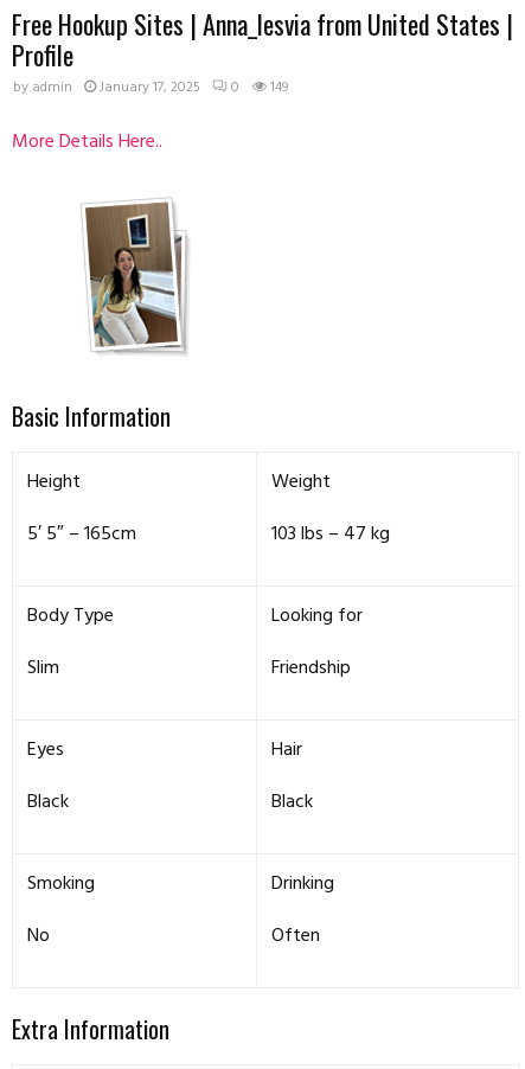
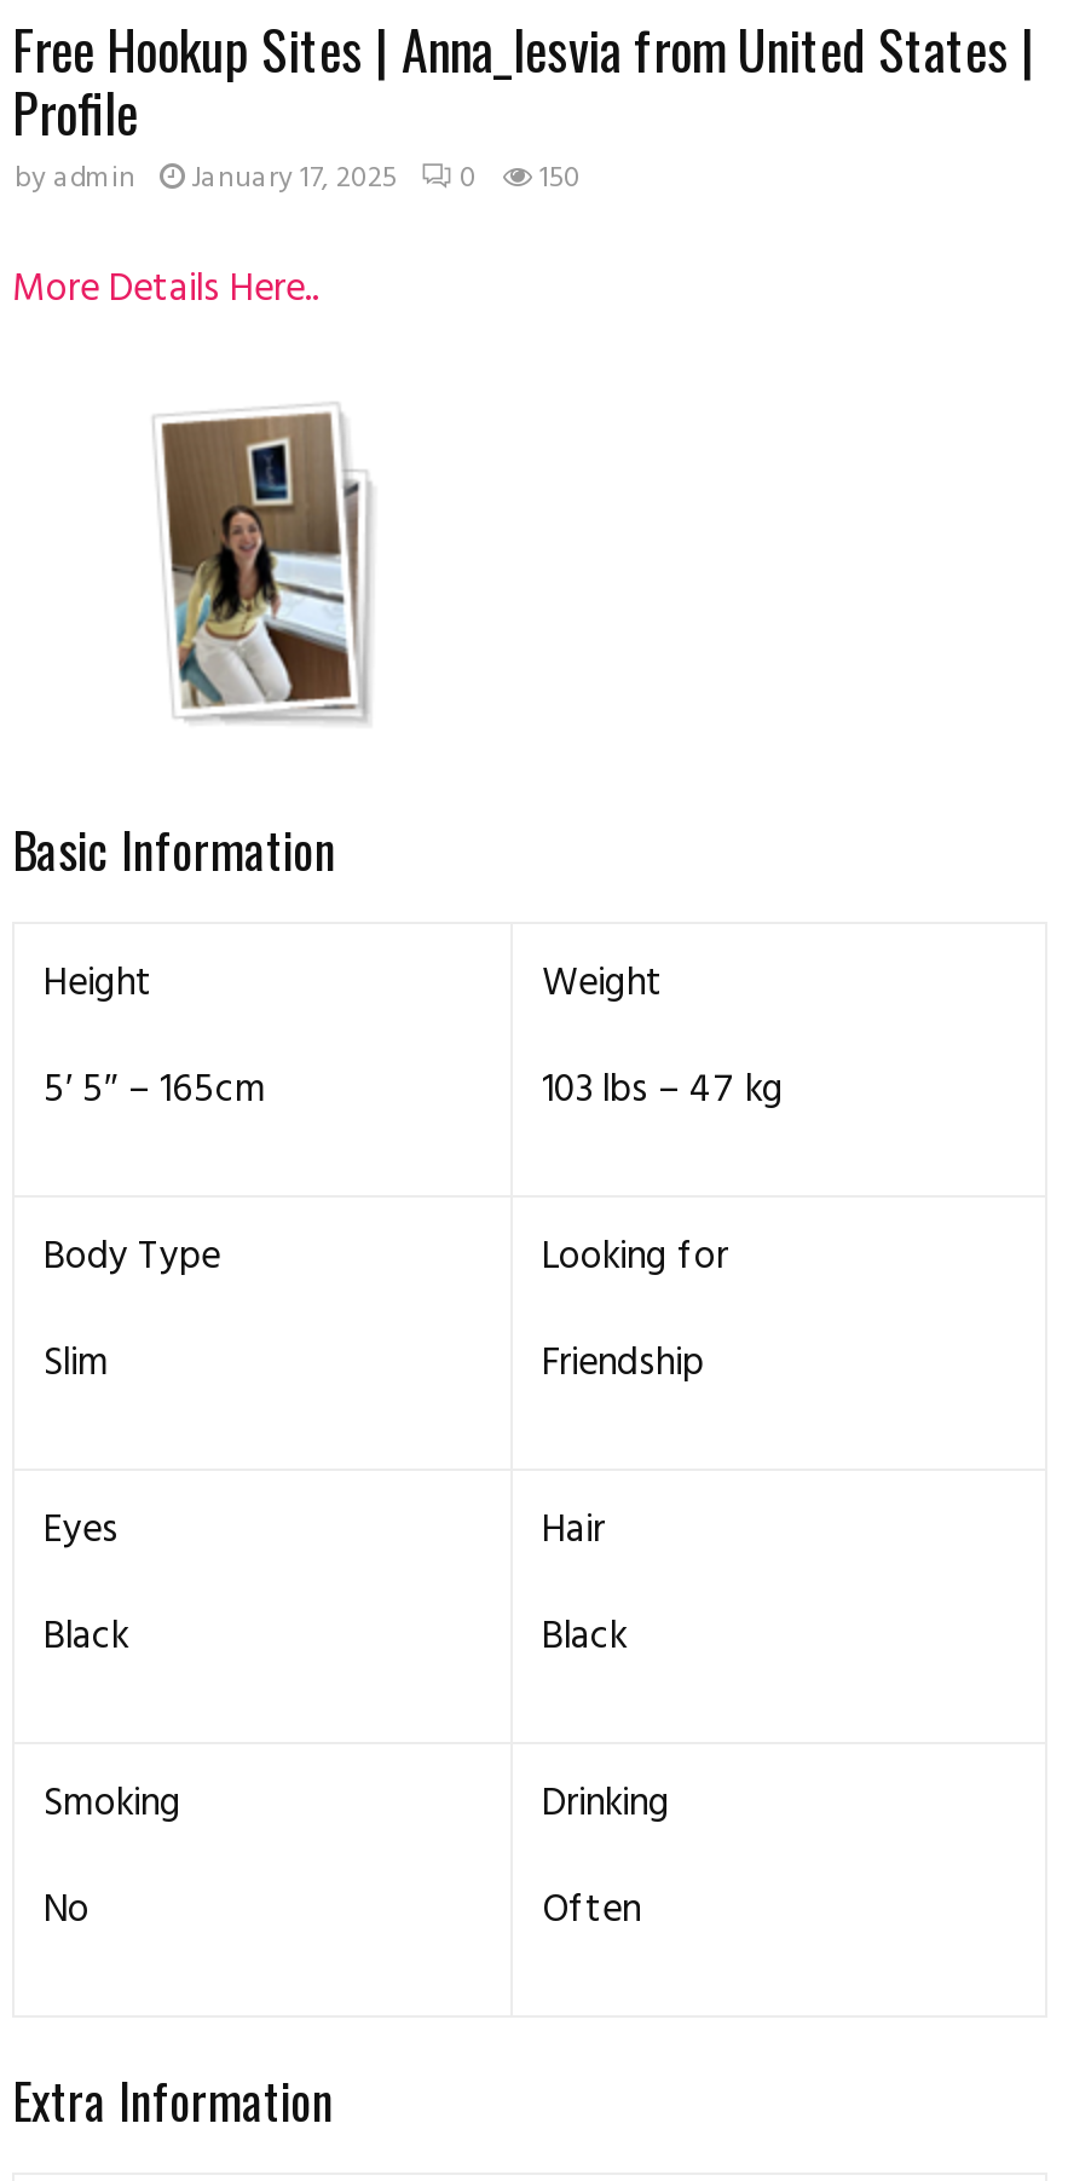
[13,76,288,100] by admin January 17, 2025 0 149 -> [15,155,581,203] by admin January 17, 2025 0 150

